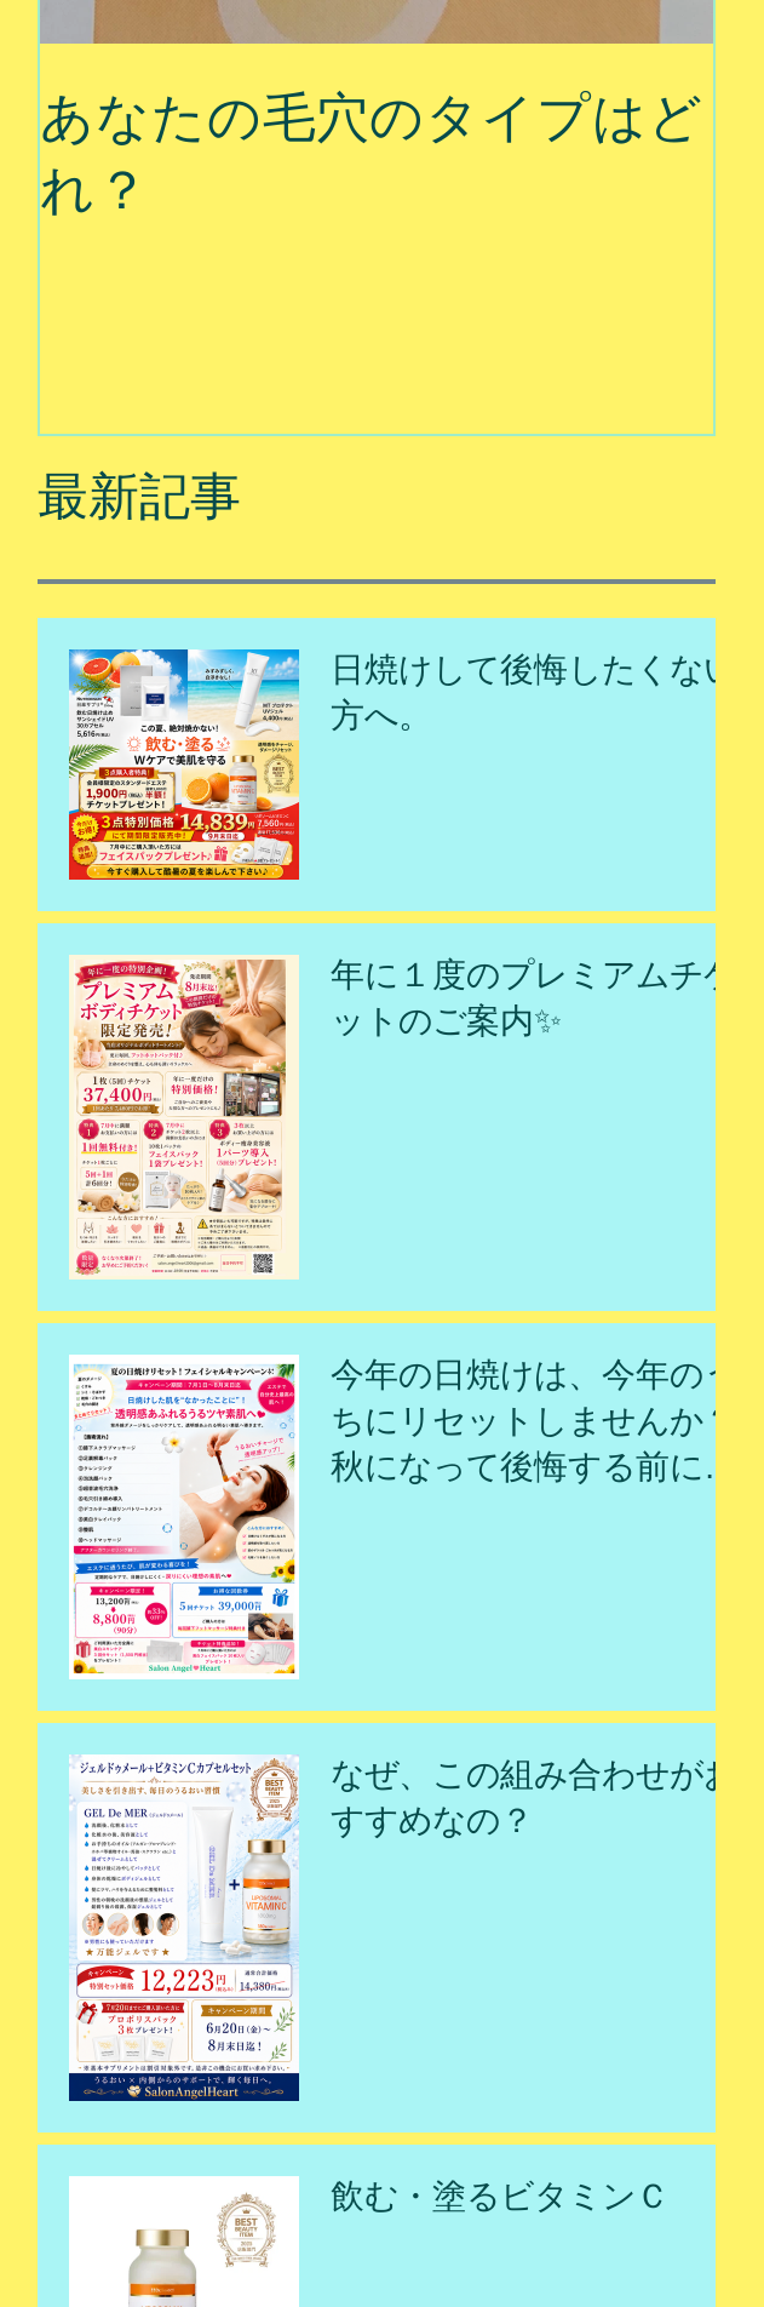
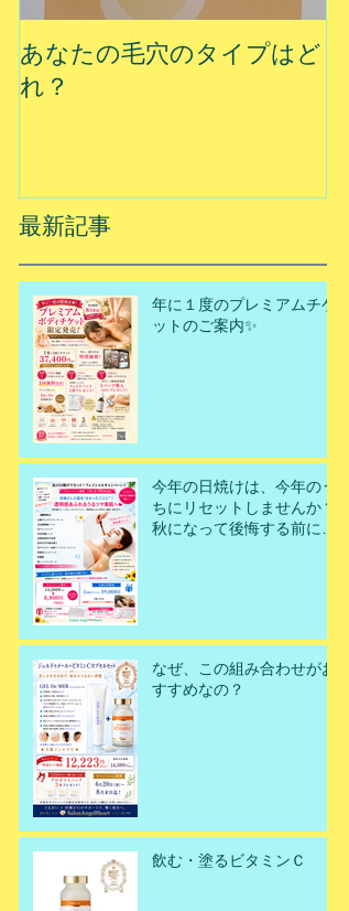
[38,647,737,914] [image] | 日焼けして後悔したくない | 方へ。 -> none

